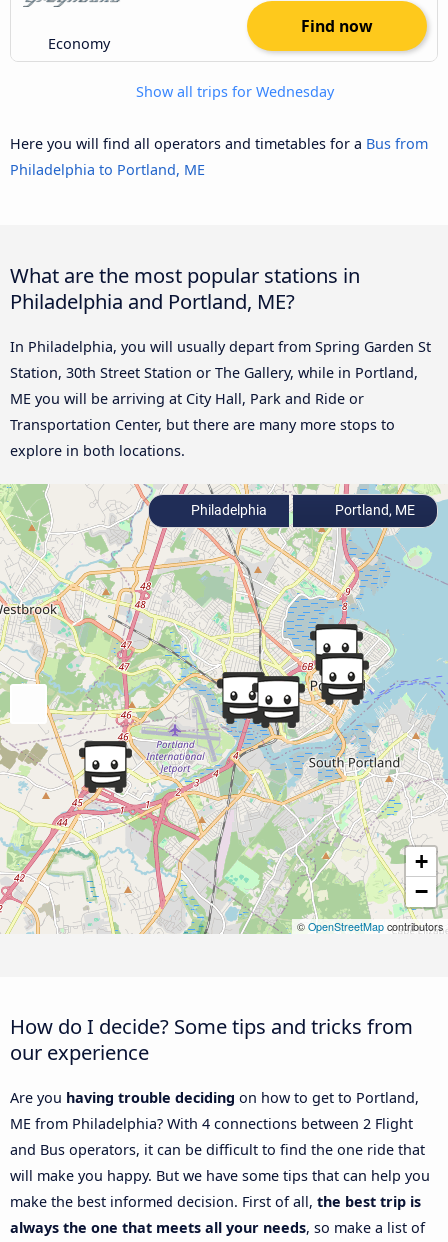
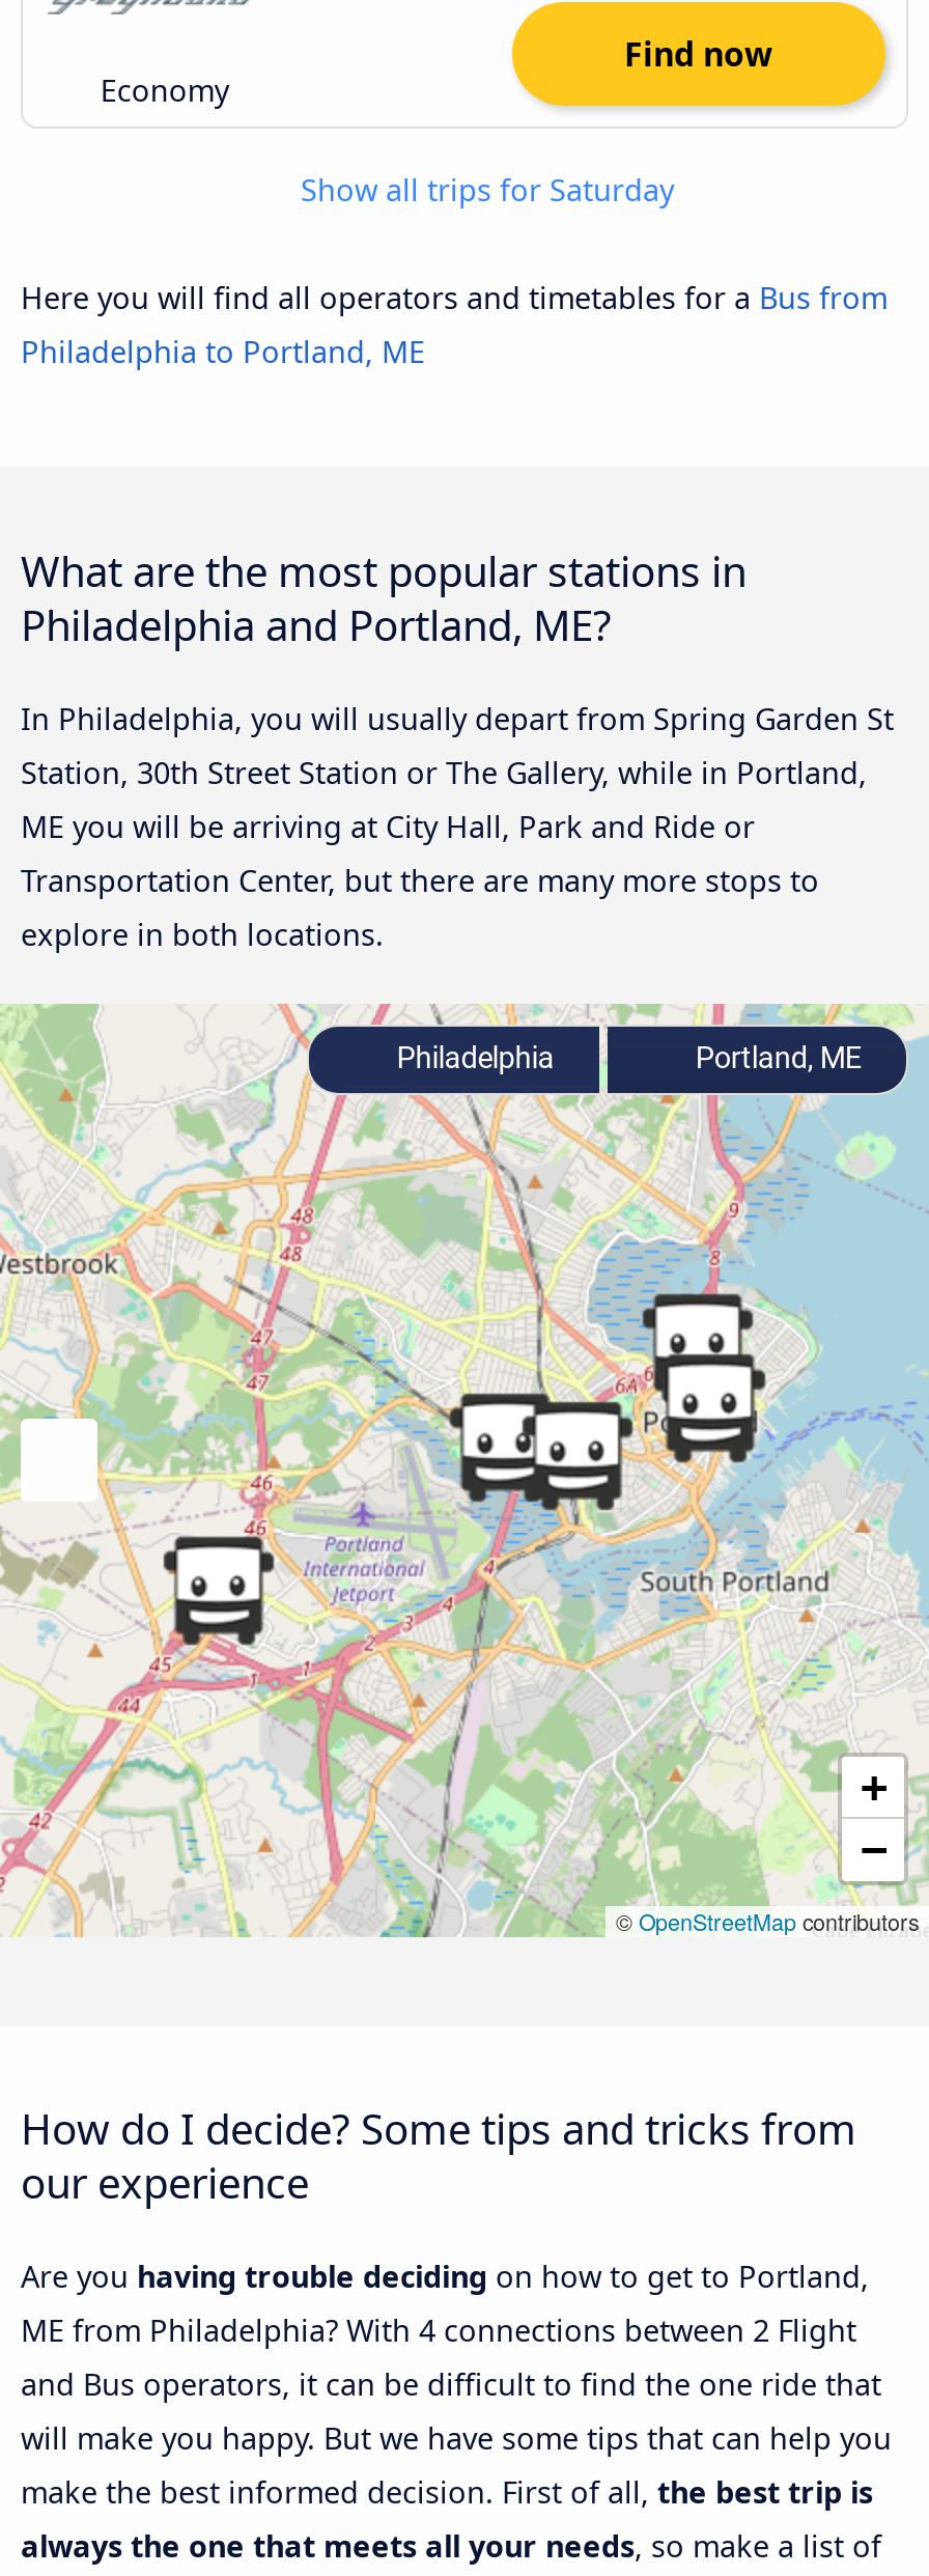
[132,82,334,101] Show all trips for Wednesday -> [292,170,674,209] Show all trips for Saturday

